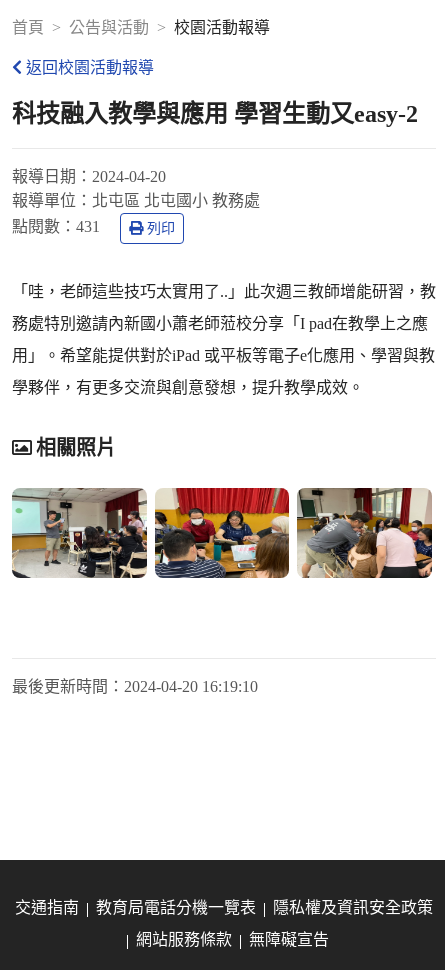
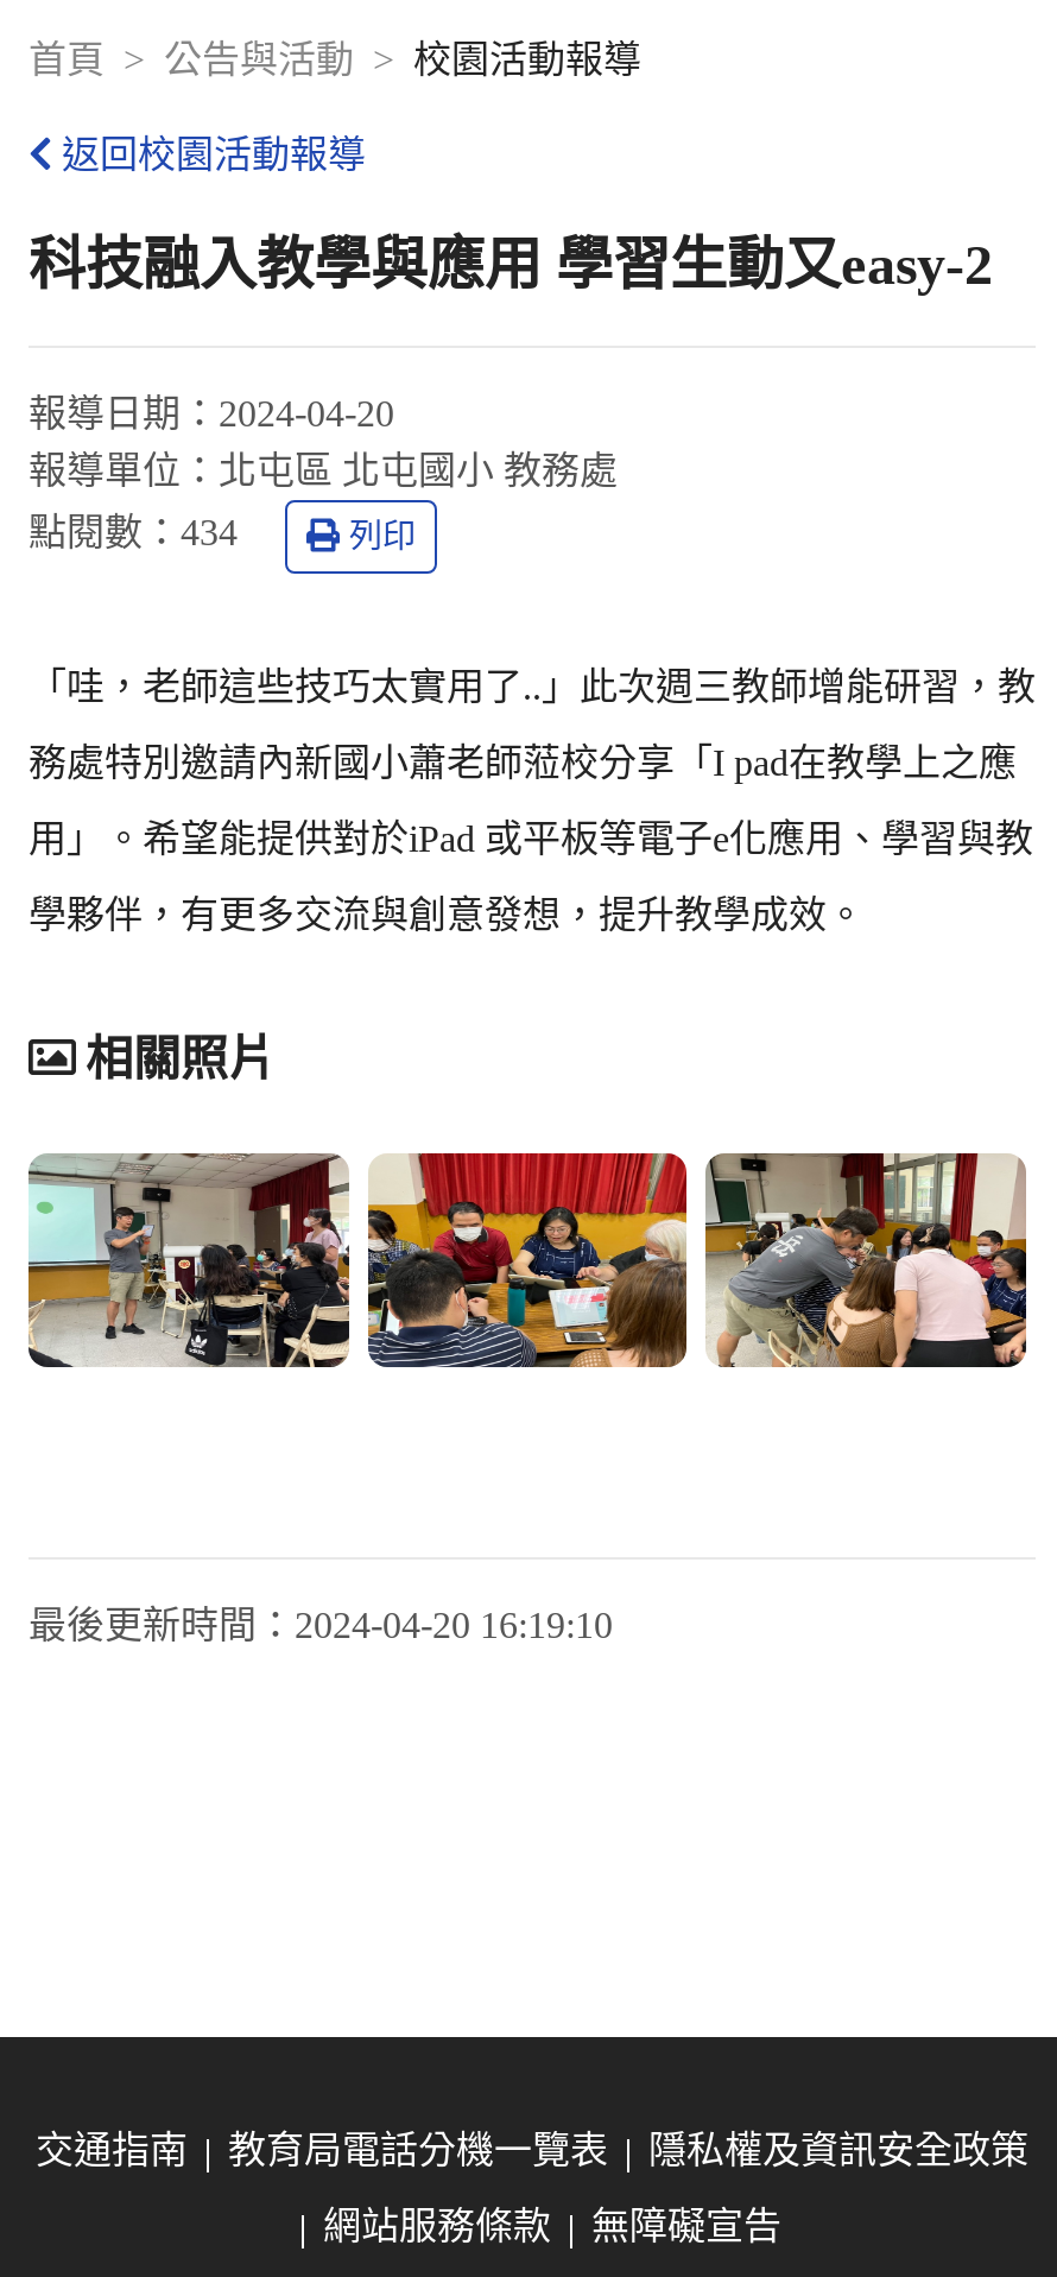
[12,218,100,235] 點閱數：431 -> [29,512,238,553] 點閱數：434

